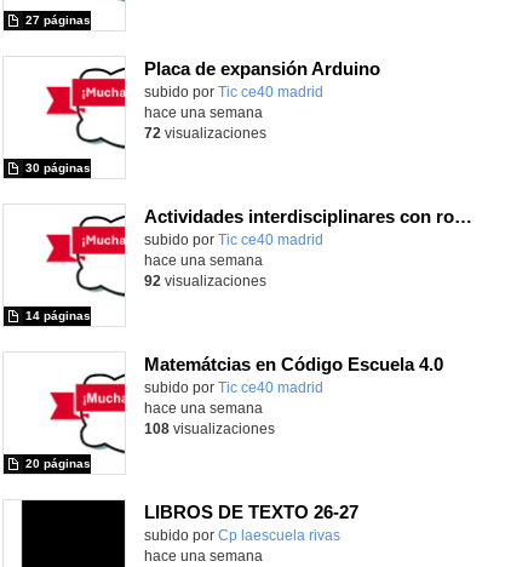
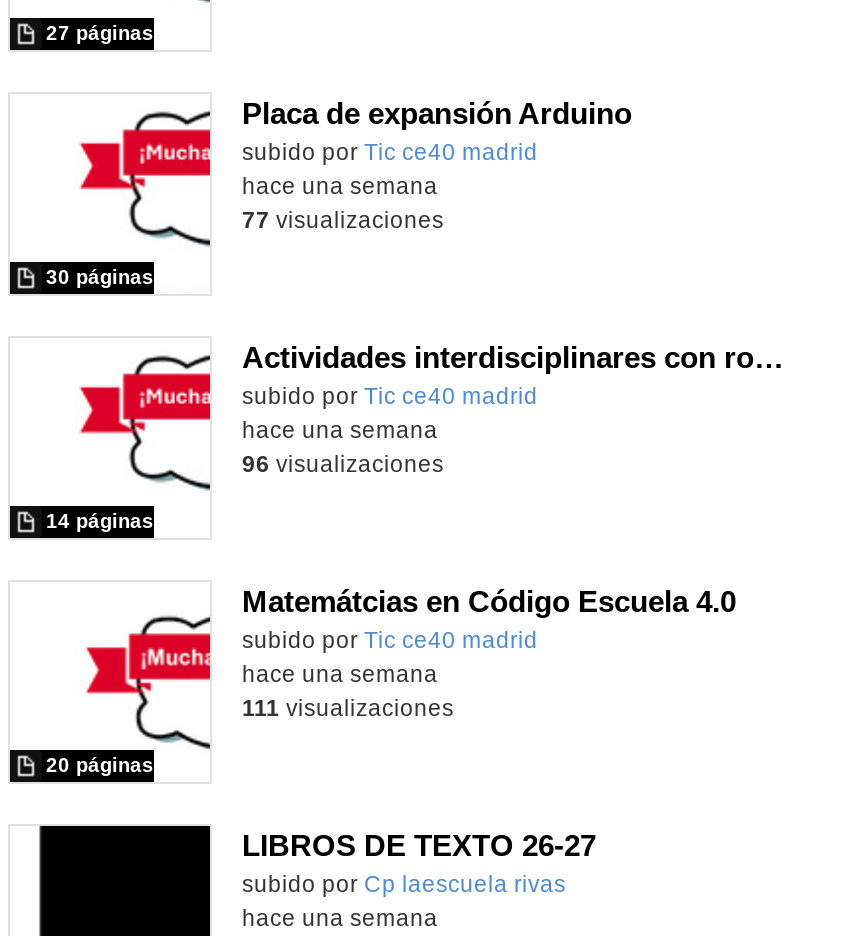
[144,125,266,140] 72 visualizaciones -> [242,207,444,231] 77 visualizaciones
[144,273,266,288] 92 visualizaciones -> [242,451,444,475] 96 visualizaciones
[144,421,275,436] 108 visualizaciones -> [242,695,454,719] 111 visualizaciones

